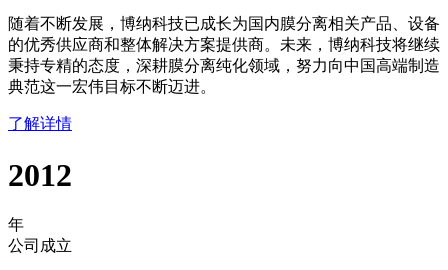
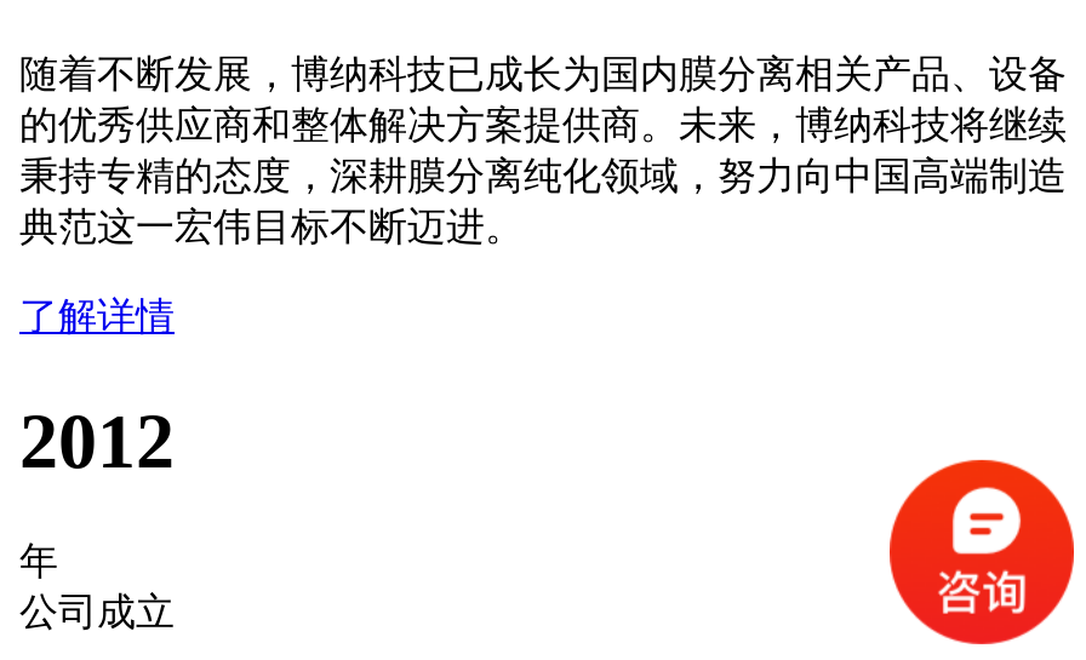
none -> [887,458,1076,647] [image]

